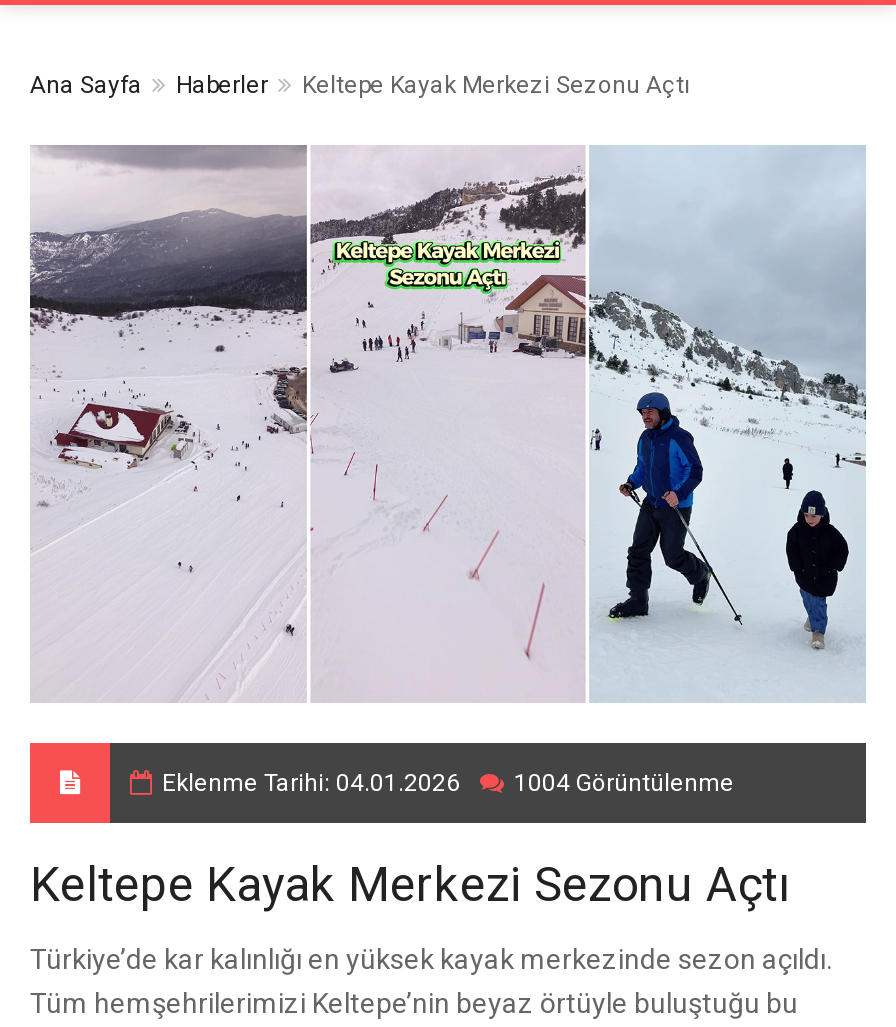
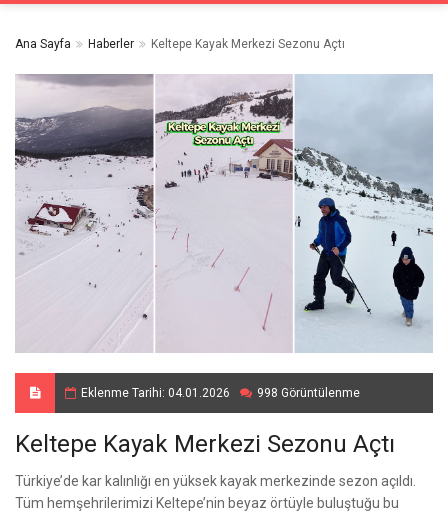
[514,768,734,796] 1004 Görüntülenme -> [257,385,360,399] 998 Görüntülenme

